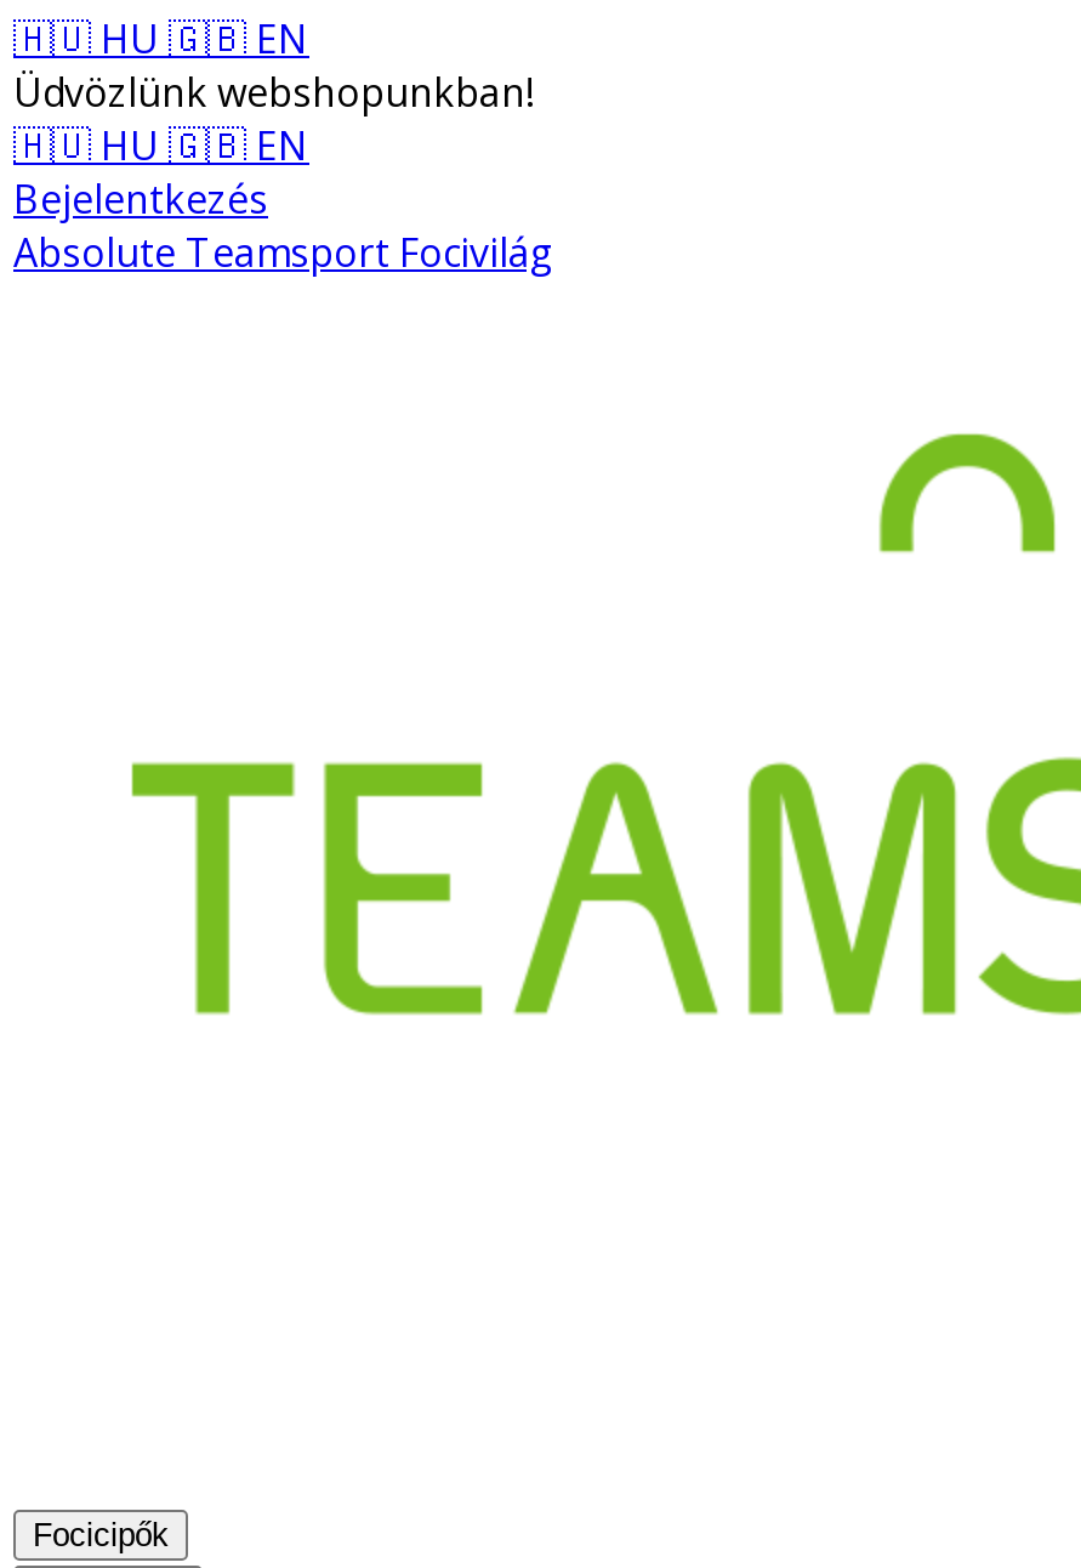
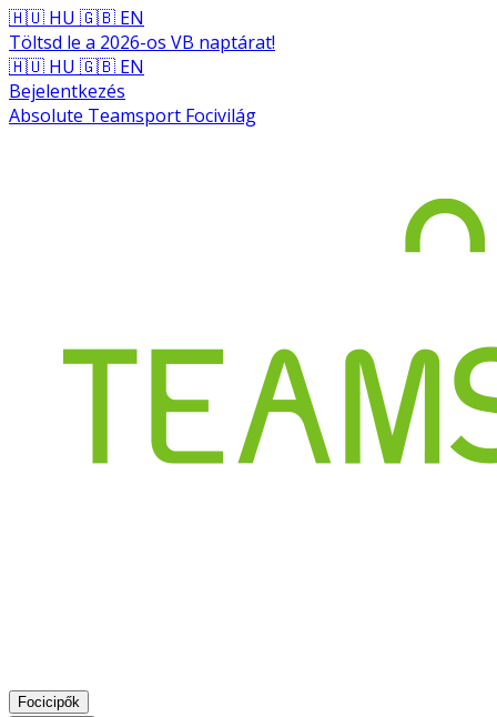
[13,66,533,119] Üdvözlünk webshopunkban! -> [9,30,275,54] Töltsd le a 2026-os VB naptárat!

